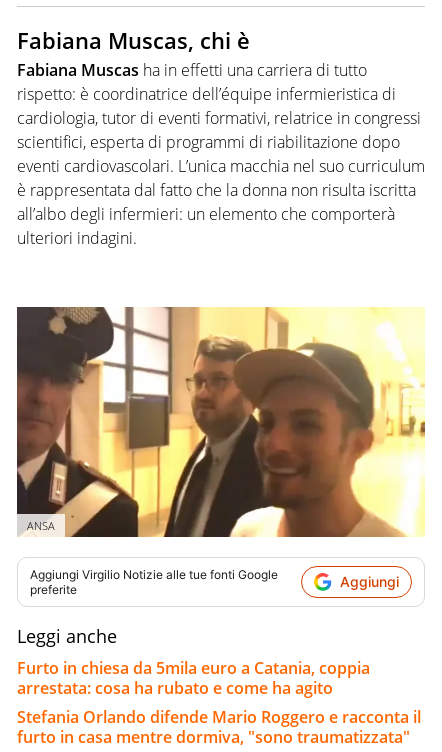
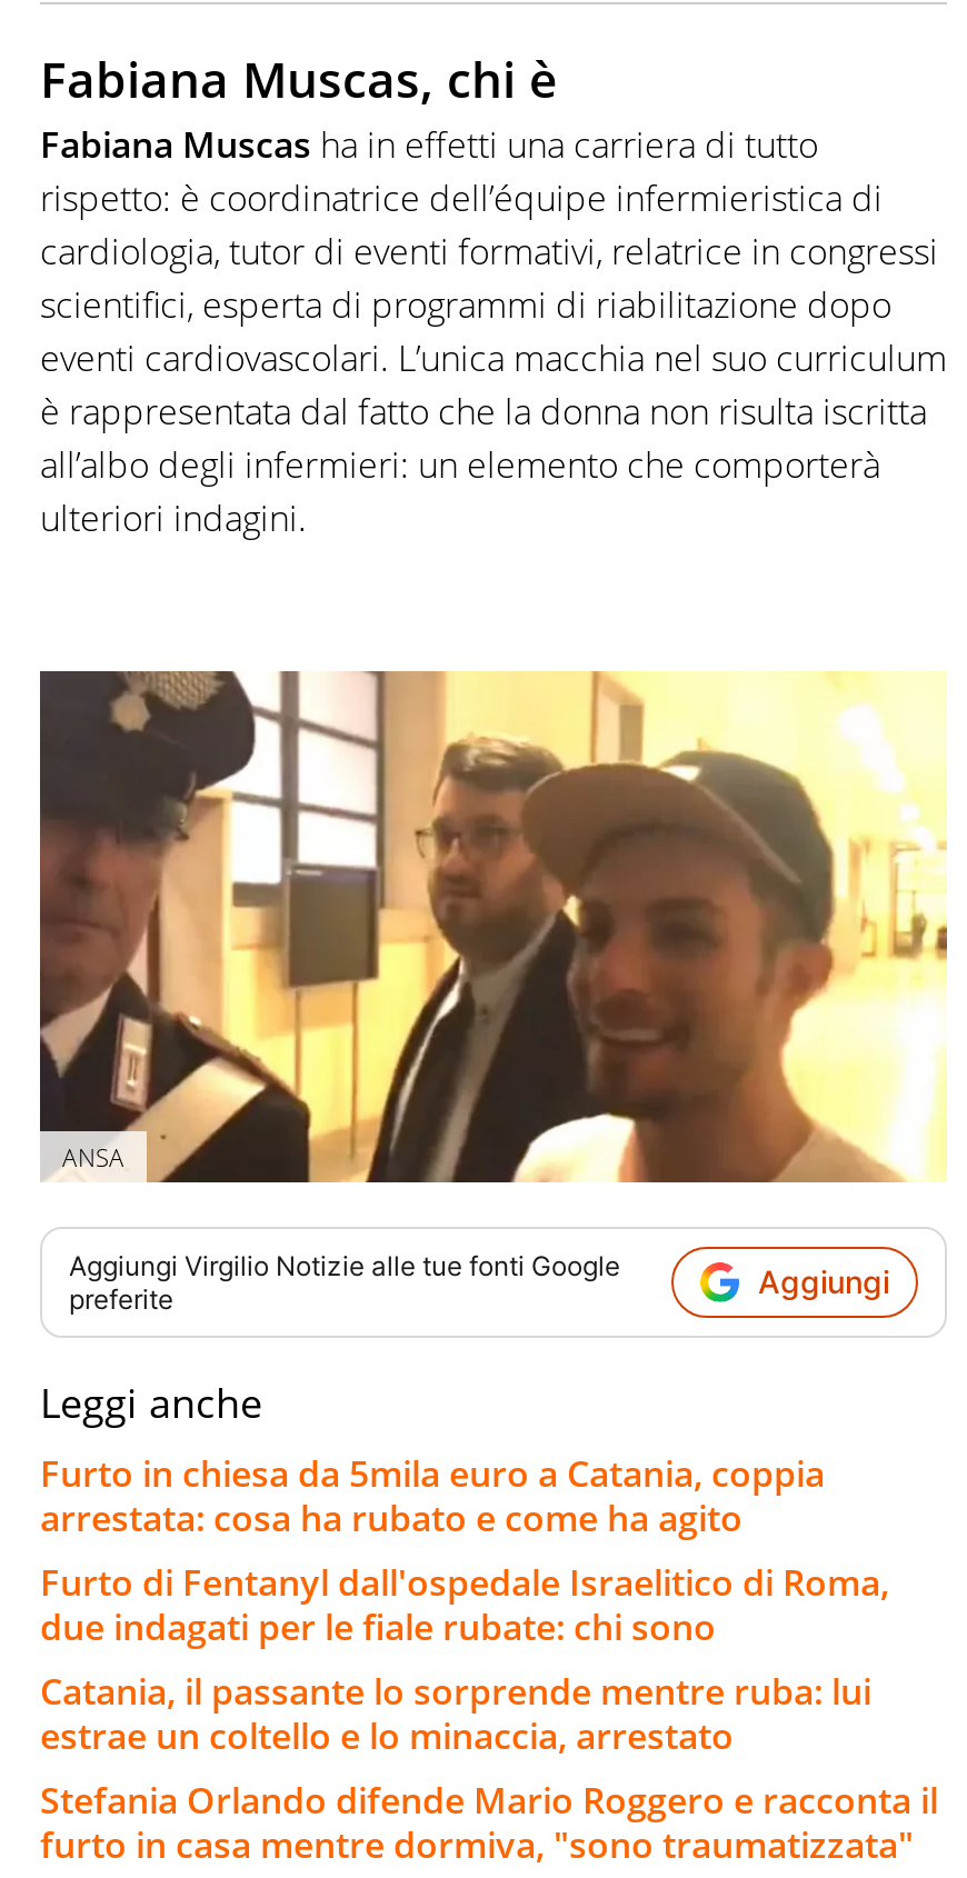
none -> [40,1557,889,1759] Furto di Fentanyl dall'ospedale Israelitico di Roma, | due indagati per le fiale rubate: chi sono | Catania, il passante lo sorprende mentre ruba: lui | estrae un coltello e lo minaccia, arrestato

